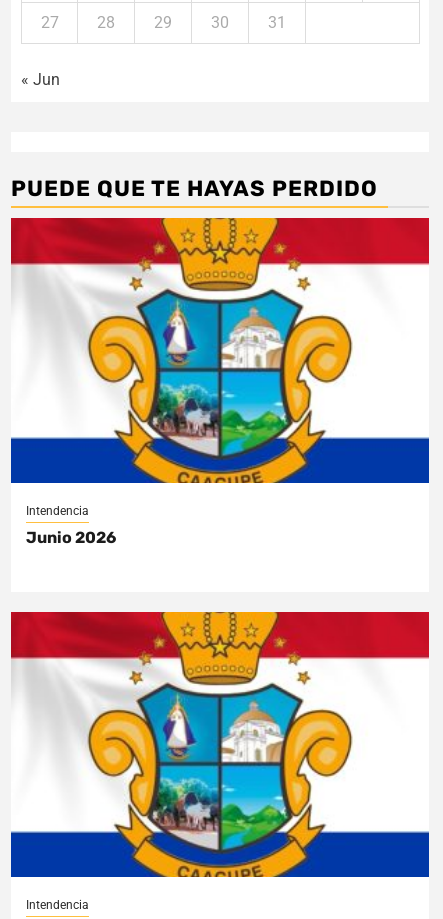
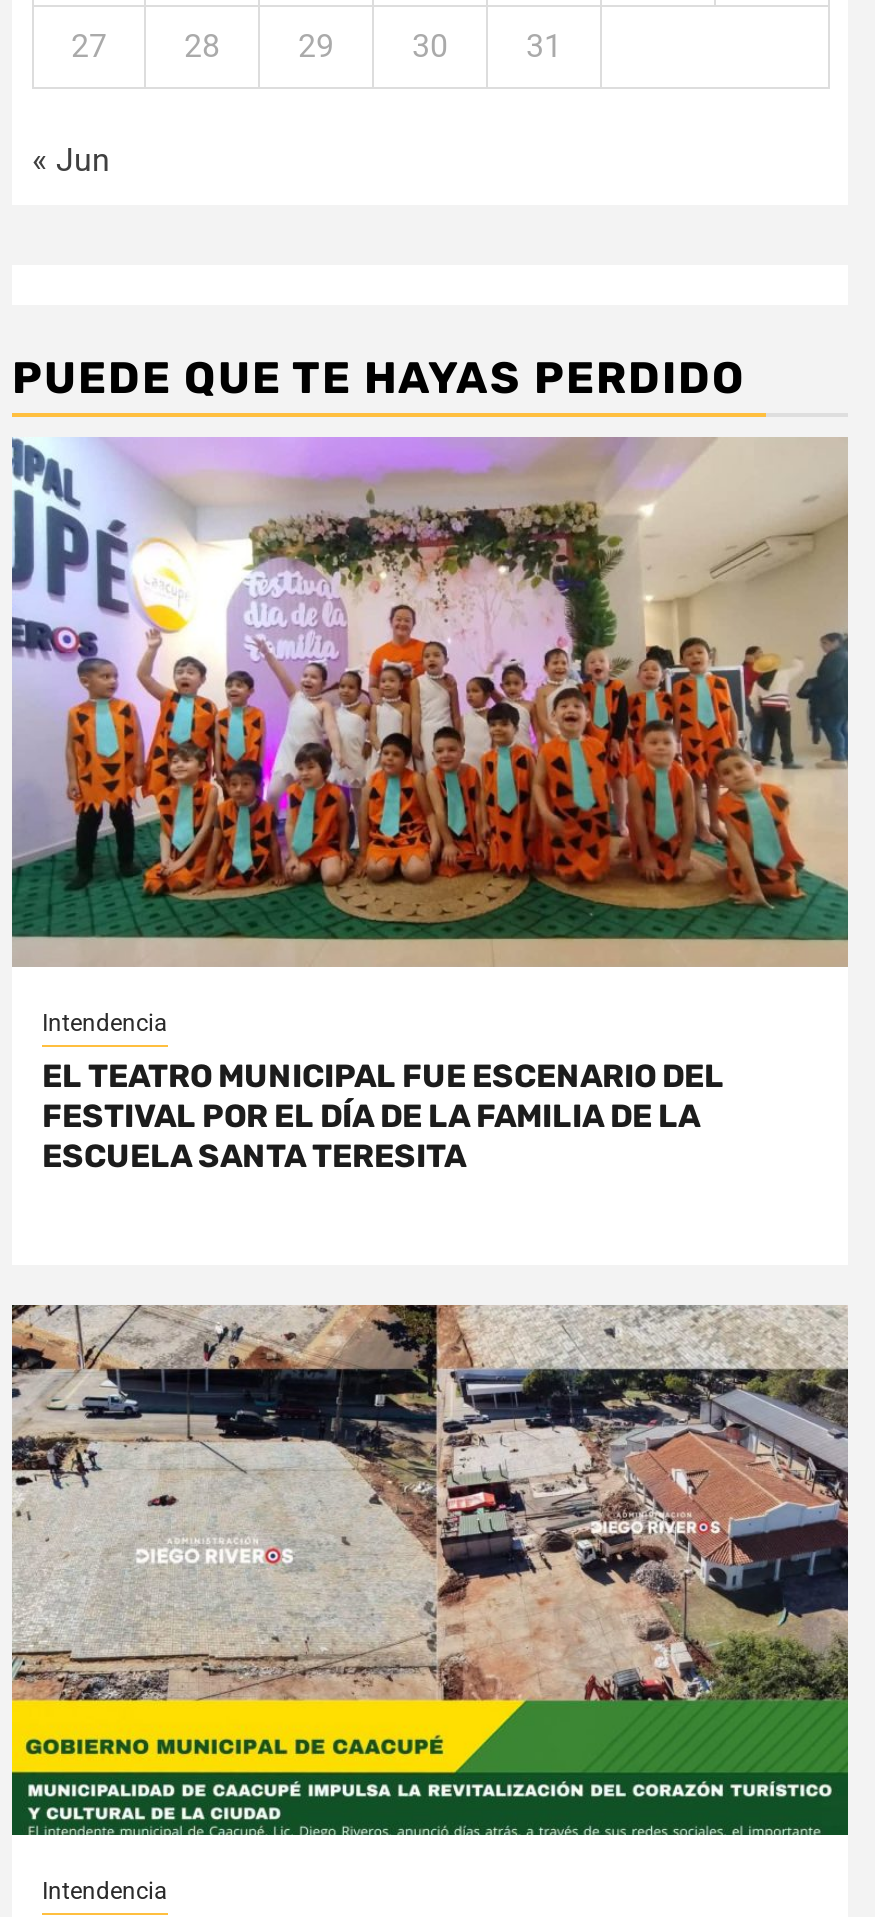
[10,217,430,484] [image] -> [10,436,850,968] [image]
[26,528,116,547] Junio 2026 -> [42,1056,724,1174] EL TEATRO MUNICIPAL FUE ESCENARIO DEL | FESTIVAL POR EL DÍA DE LA FAMILIA DE LA | ESCUELA SANTA TERESITA
[10,611,430,878] [image] -> [10,1302,850,1838] [image]

